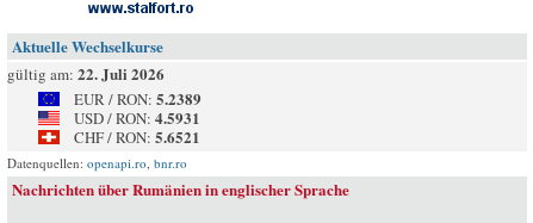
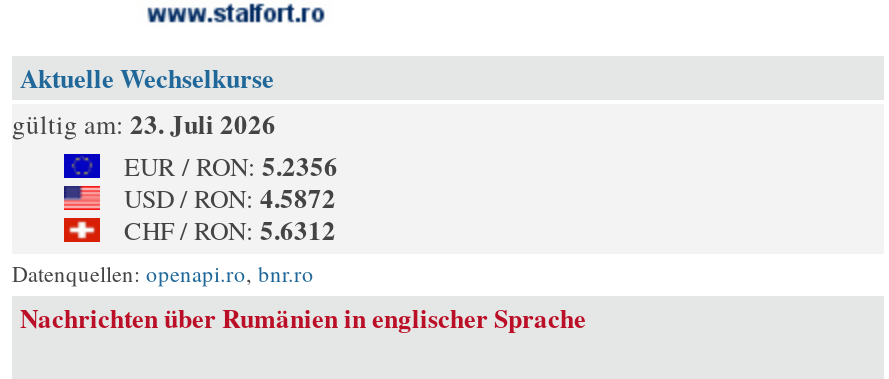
[7,62,165,85] gültig am: 22. Juli 2026 -> [12,104,276,142] gültig am: 23. Juli 2026
[74,87,202,110] EUR / RON: 5.2389 -> [124,146,338,184] EUR / RON: 5.2356
[74,106,200,129] USD / RON: 4.5931 -> [124,178,336,216] USD / RON: 4.5872
[74,125,200,148] CHF / RON: 5.6521 -> [124,210,336,248] CHF / RON: 5.6312

